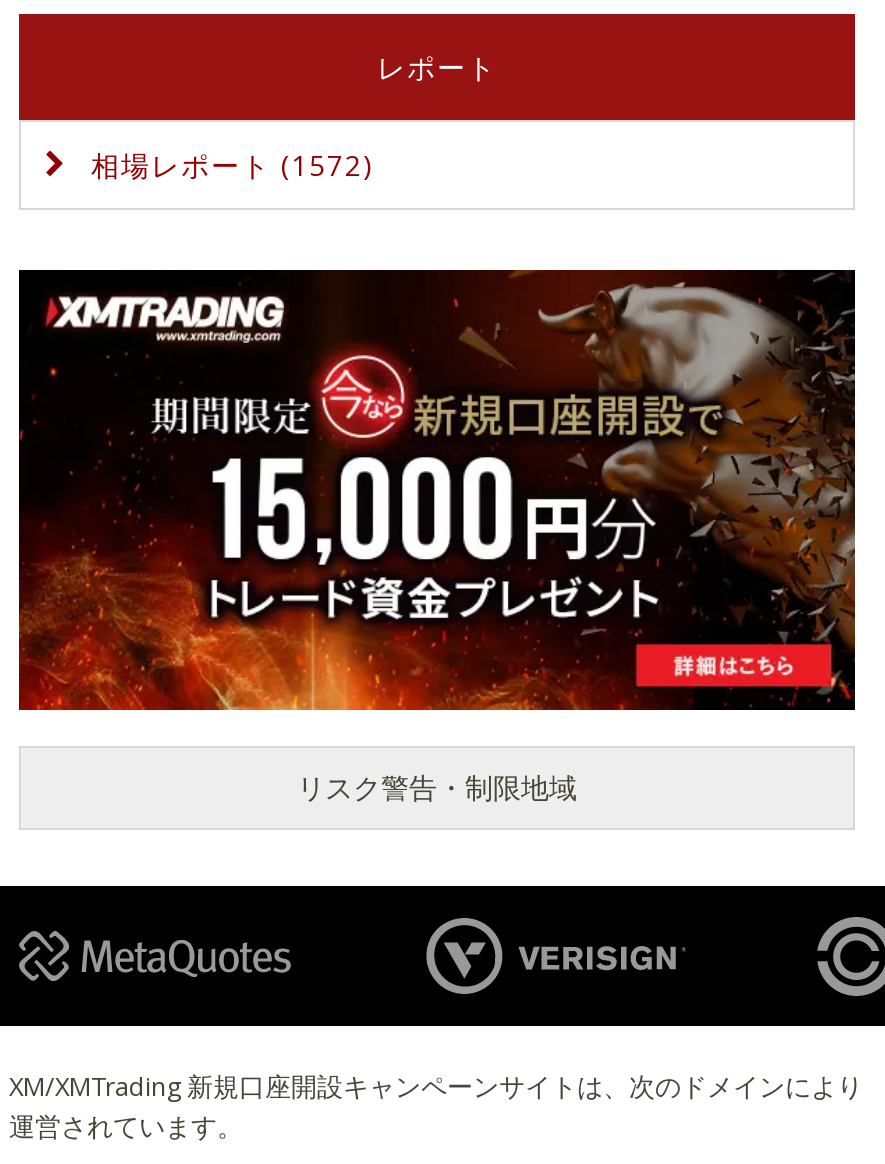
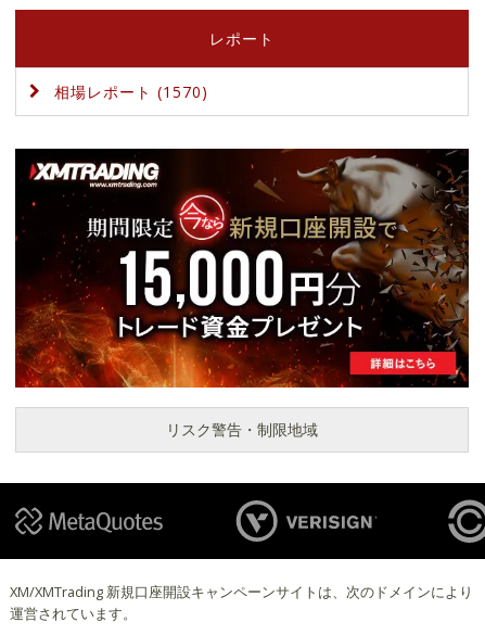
[91,147,375,185] 相場レポート (1572) -> [54,82,208,102] 相場レポート (1570)

